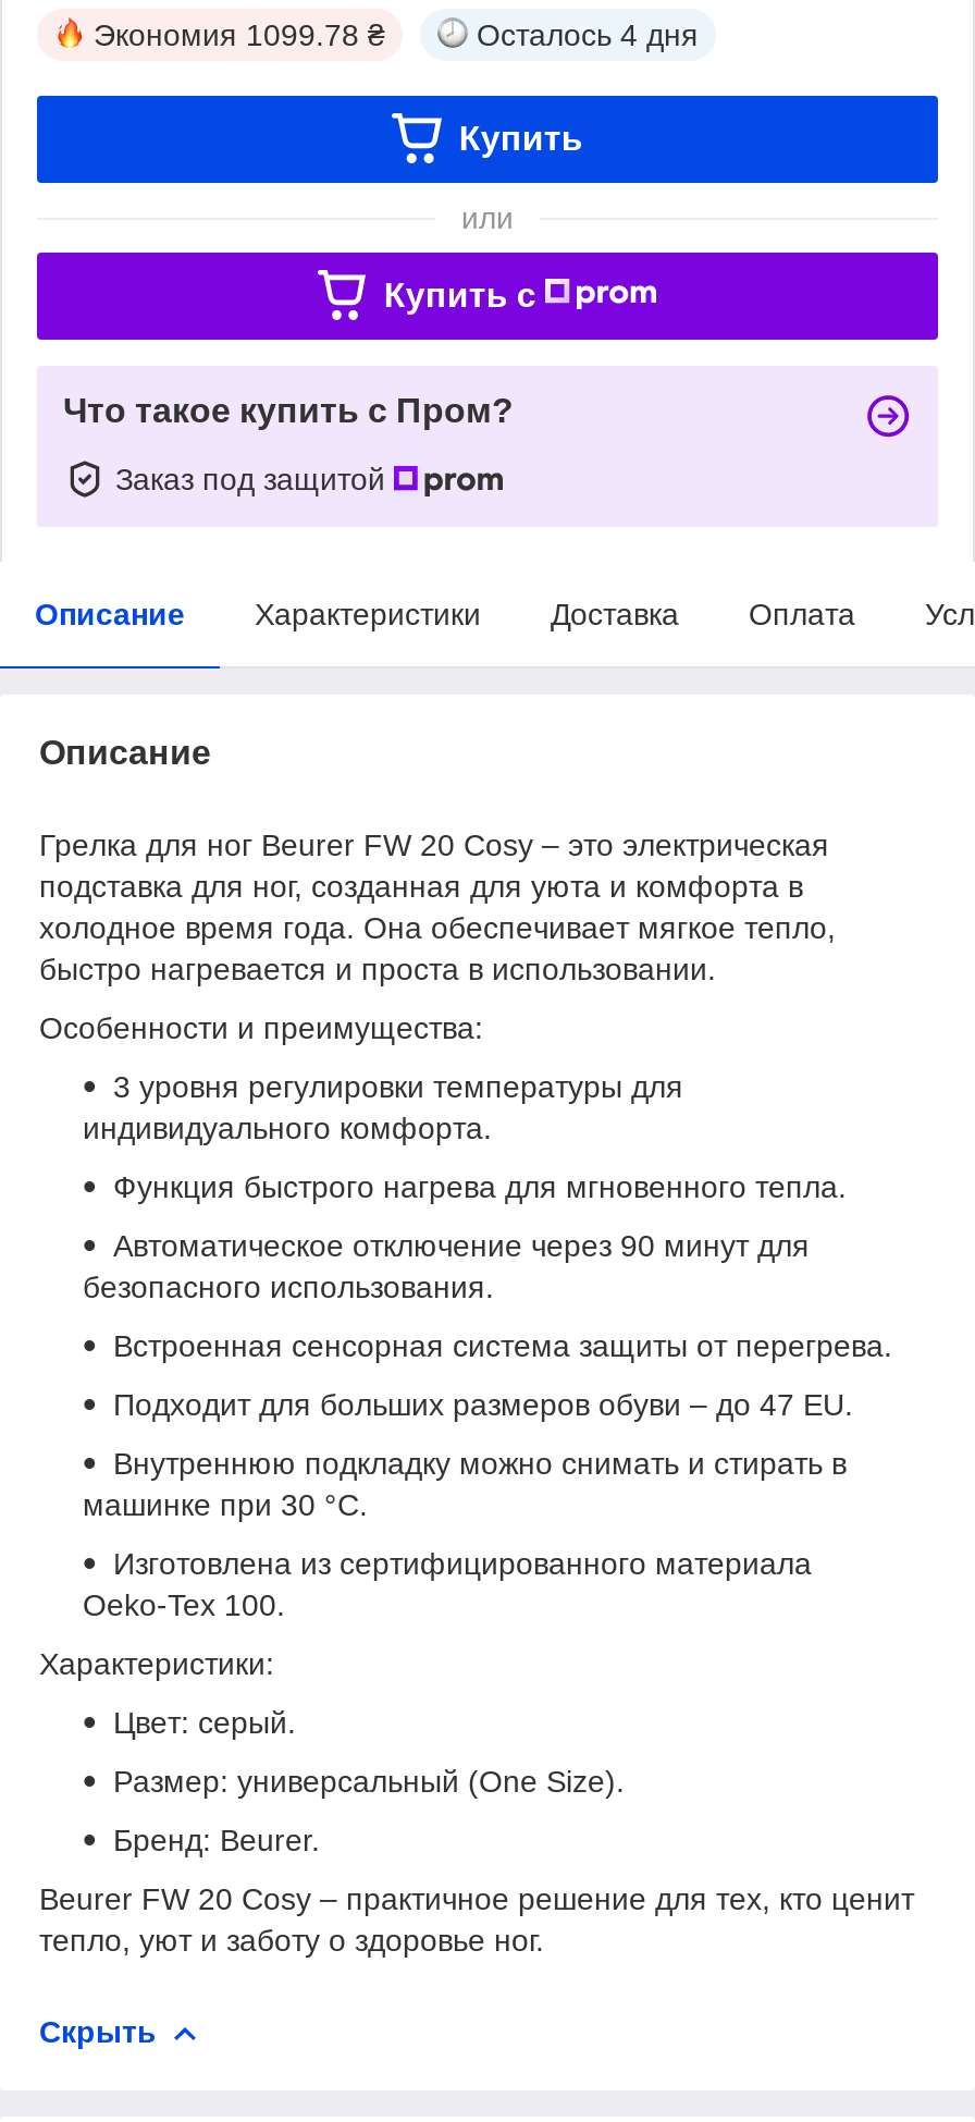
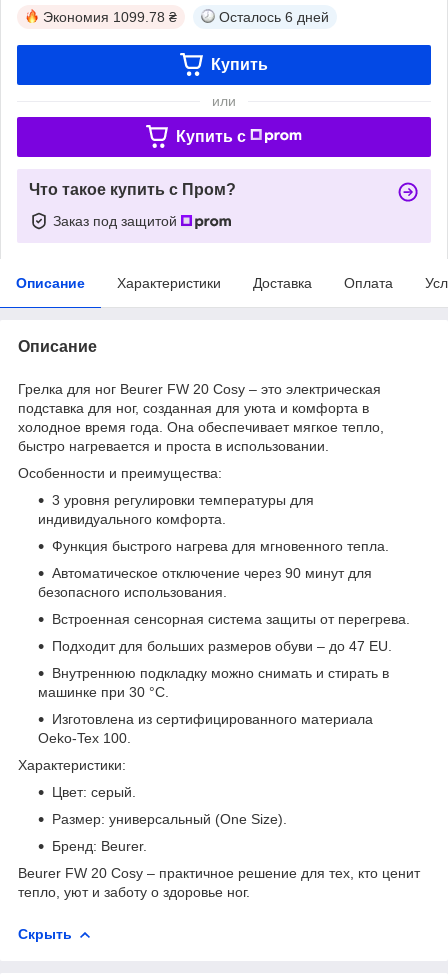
[477,17,699,52] Осталось 4 дня -> [219,9,329,25] Осталось 6 дней

